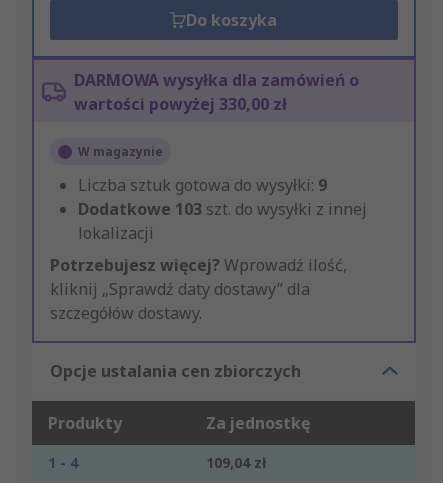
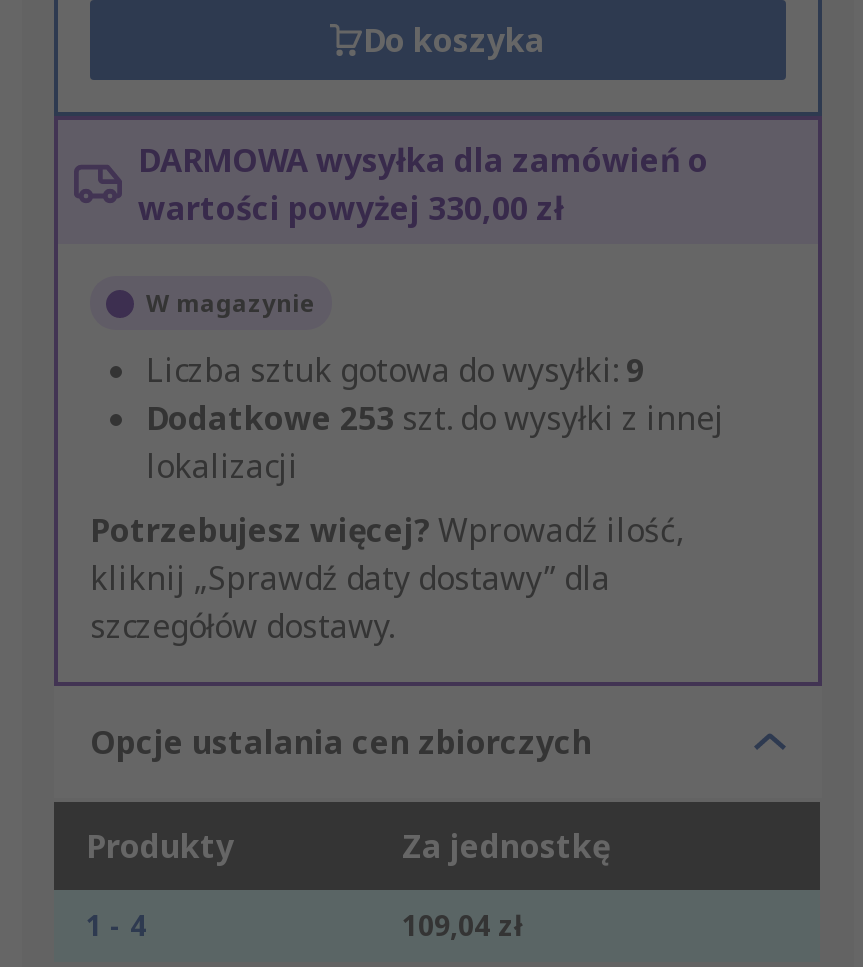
[78,198,367,220] Dodatkowe 103 szt. do wysyłki z innej -> [146,397,724,441] Dodatkowe 253 szt. do wysyłki z innej

